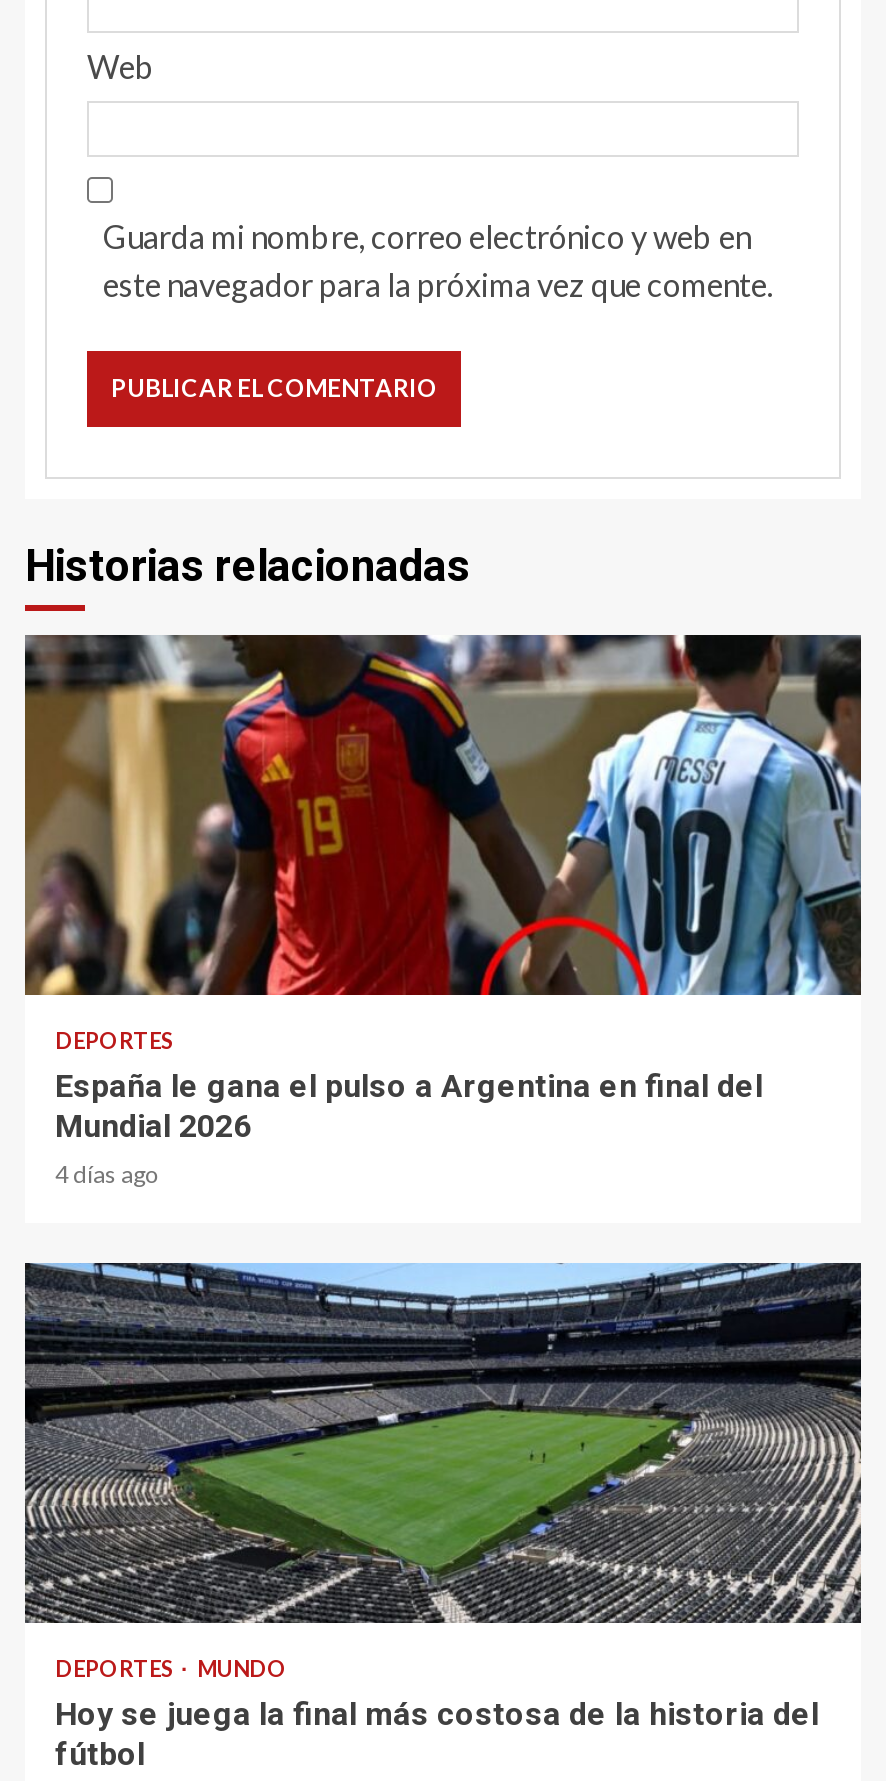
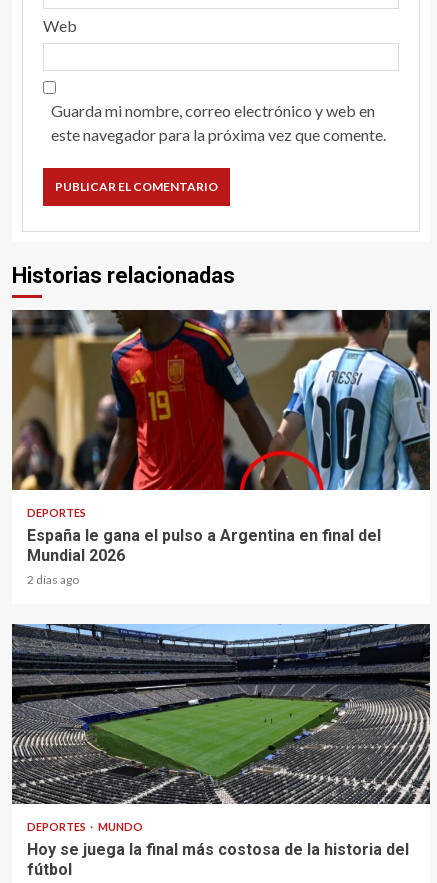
[55,1158,159,1188] 4 días ago -> [27,572,79,587] 2 días ago

